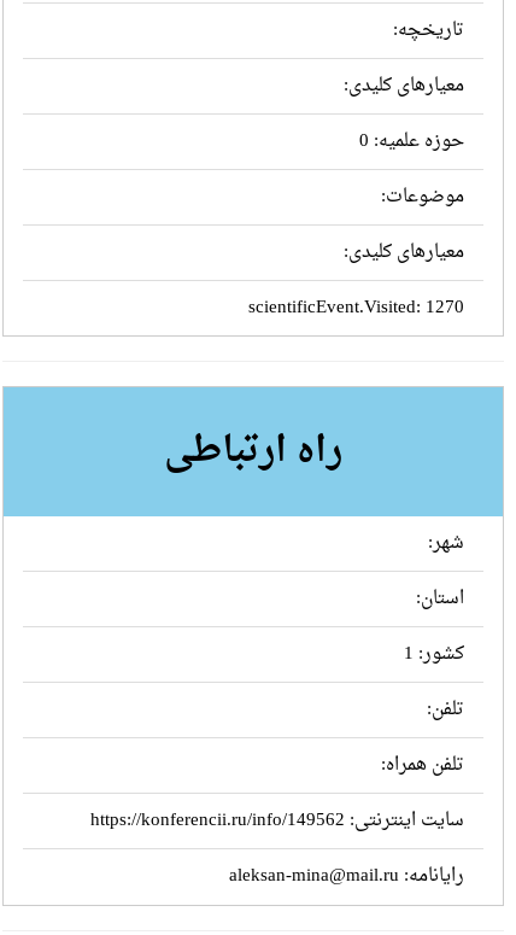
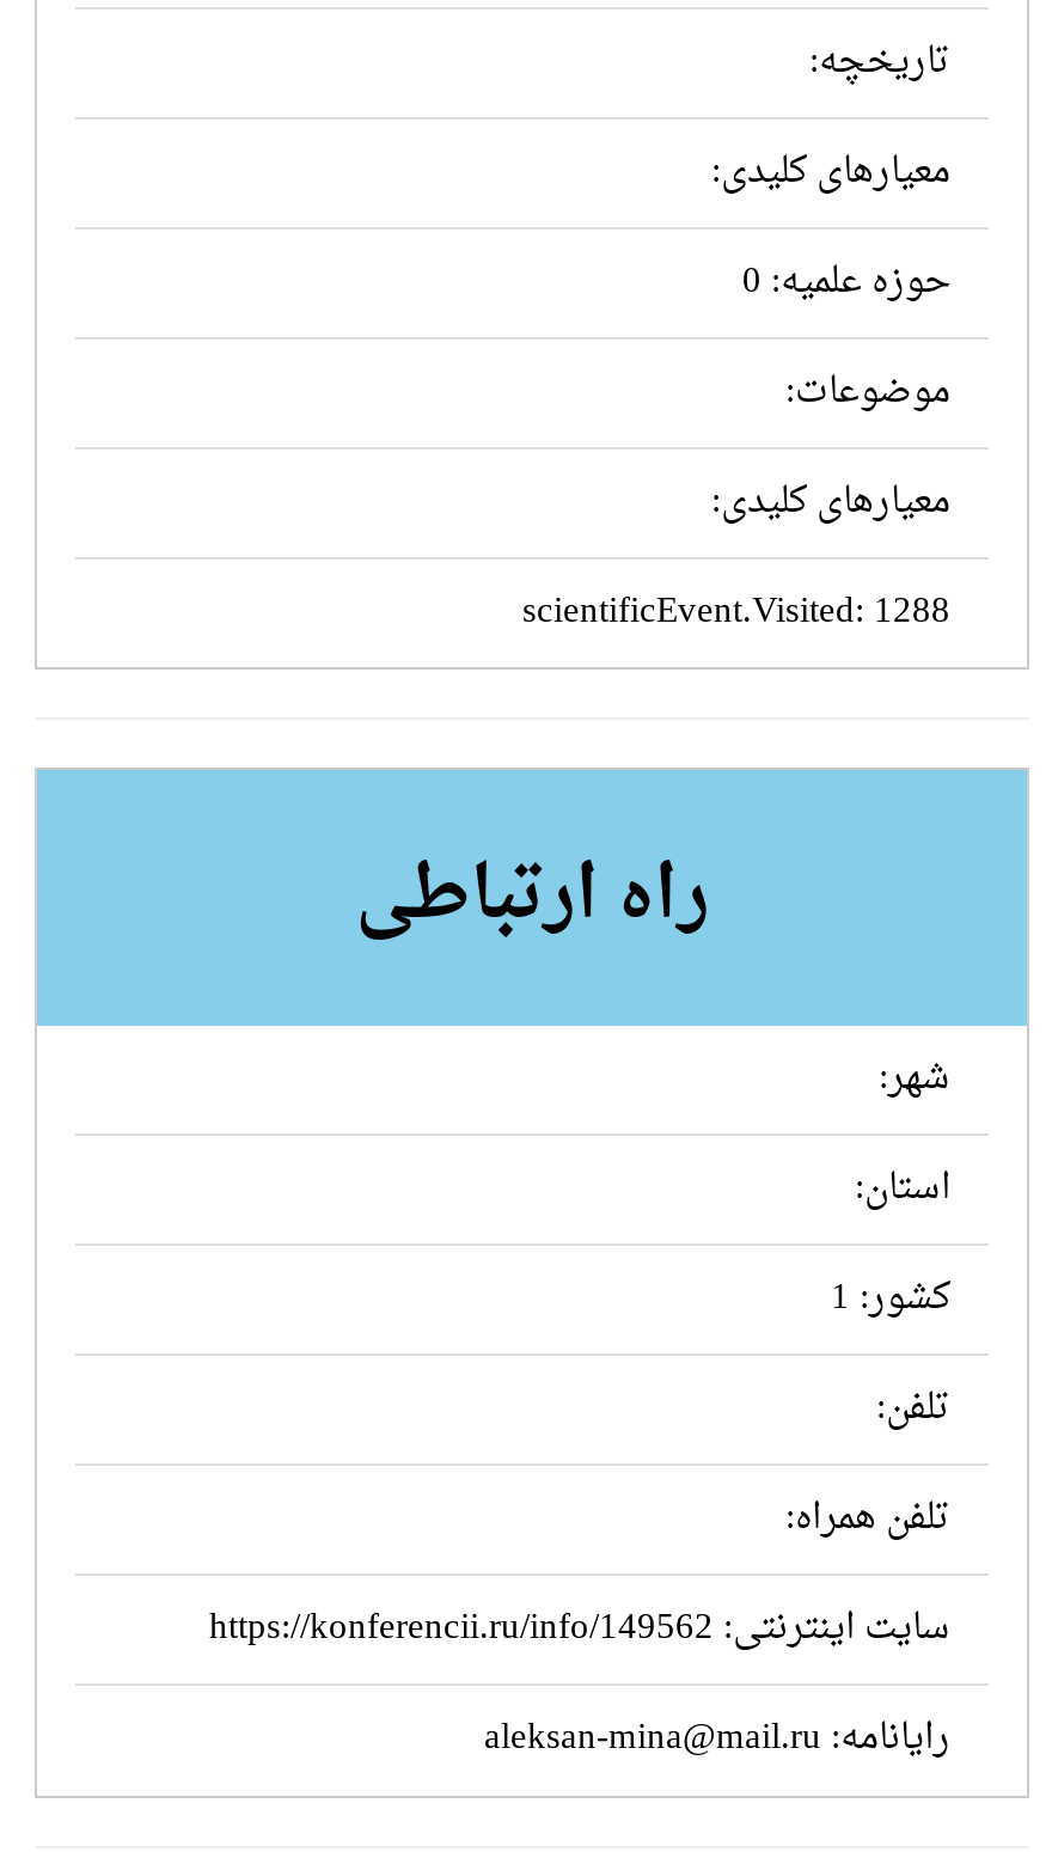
[248,291,464,326] scientificEvent.Visited: 1270 -> [522,579,950,648] scientificEvent.Visited: 1288

